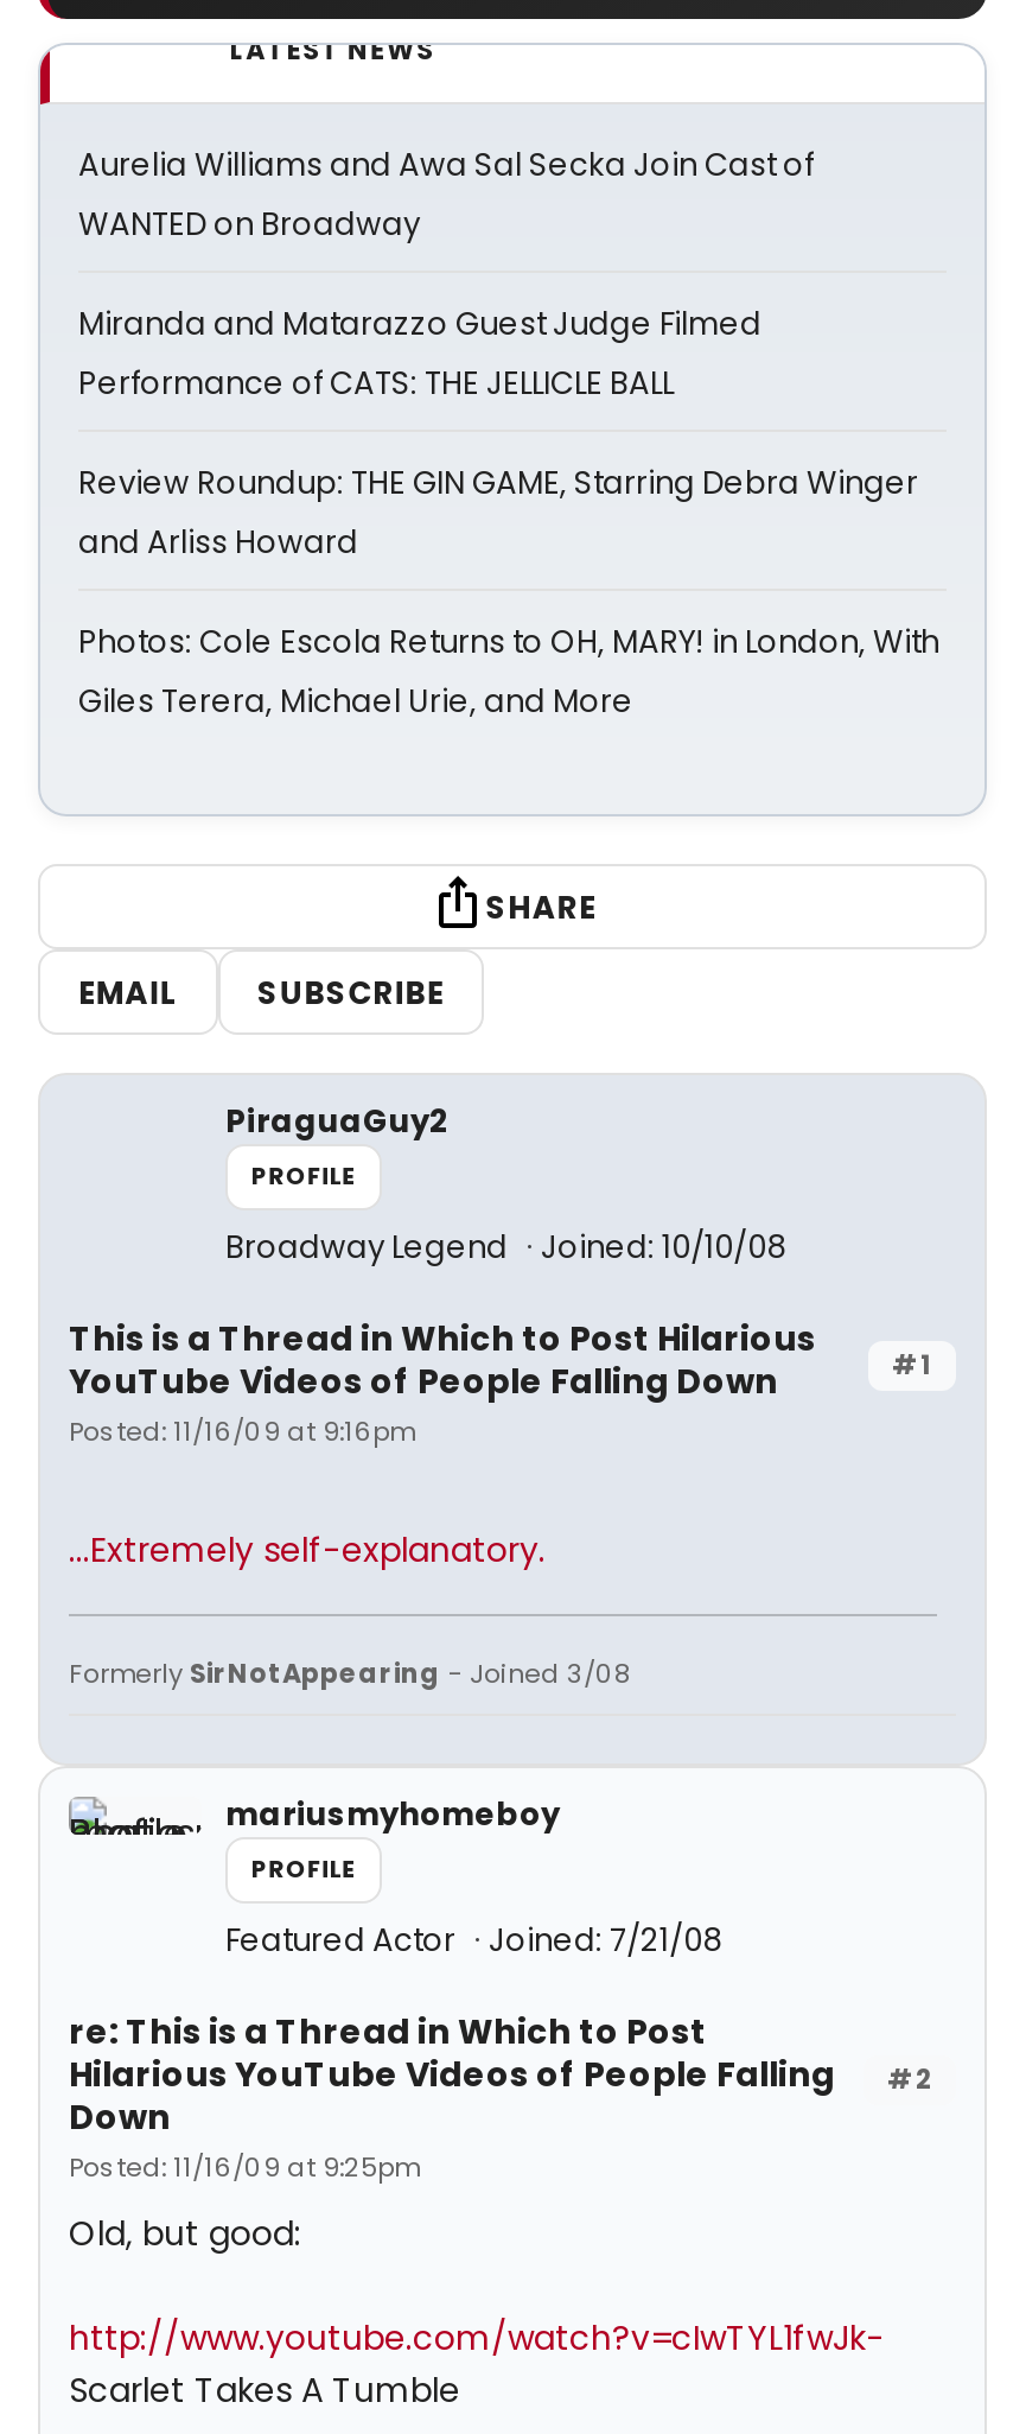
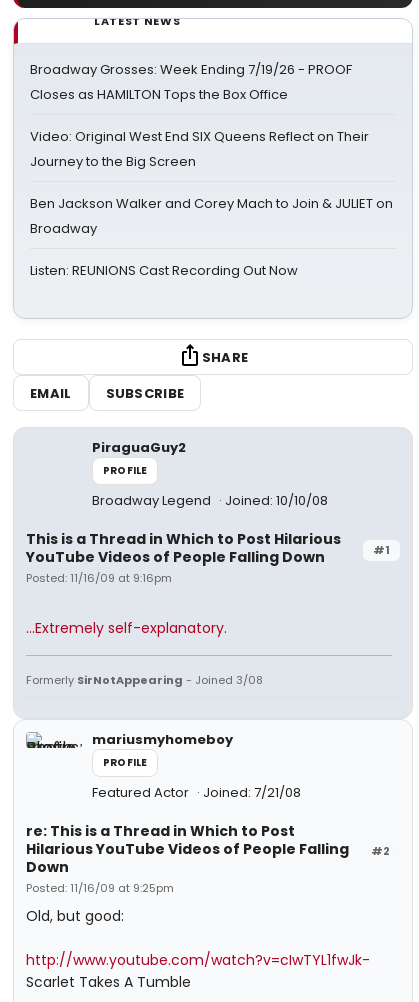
[78,142,814,247] Aurelia Williams and Awa Sal Secka Join Cast of | WANTED on Broadway -> [30,60,352,104] Broadway Grosses: Week Ending 7/19/26 - PROOF | Closes as HAMILTON Tops the Box Office
[78,301,761,406] Miranda and Matarazzo Guest Judge Filmed | Performance of CATS: THE JELLICLE BALL -> [30,127,369,171] Video: Original West End SIX Queens Reflect on Their | Journey to the Big Screen
[78,460,918,565] Review Roundup: THE GIN GAME, Starring Debra Winger | and Arliss Howard -> [30,194,393,238] Ben Jackson Walker and Corey Mach to Join & JULIET on | Broadway
[78,619,939,724] Photos: Cole Escola Returns to OH, MARY! in London, With | Giles Terera, Michael Urie, and More -> [30,261,298,280] Listen: REUNIONS Cast Recording Out Now

